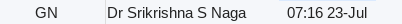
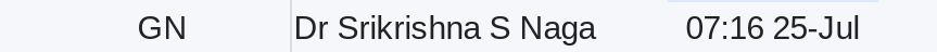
[287,4,367,21] 07:16 23-Jul -> [686,8,859,45] 07:16 25-Jul

